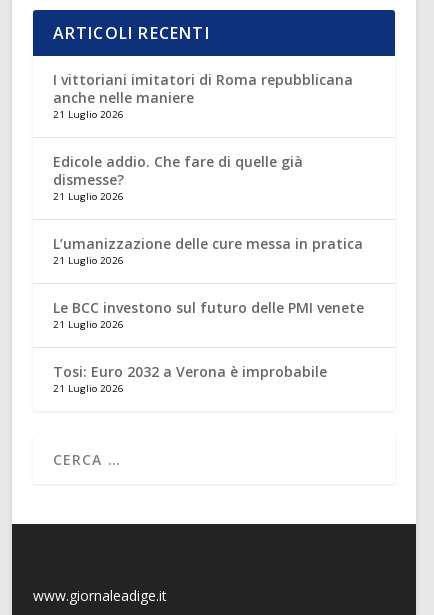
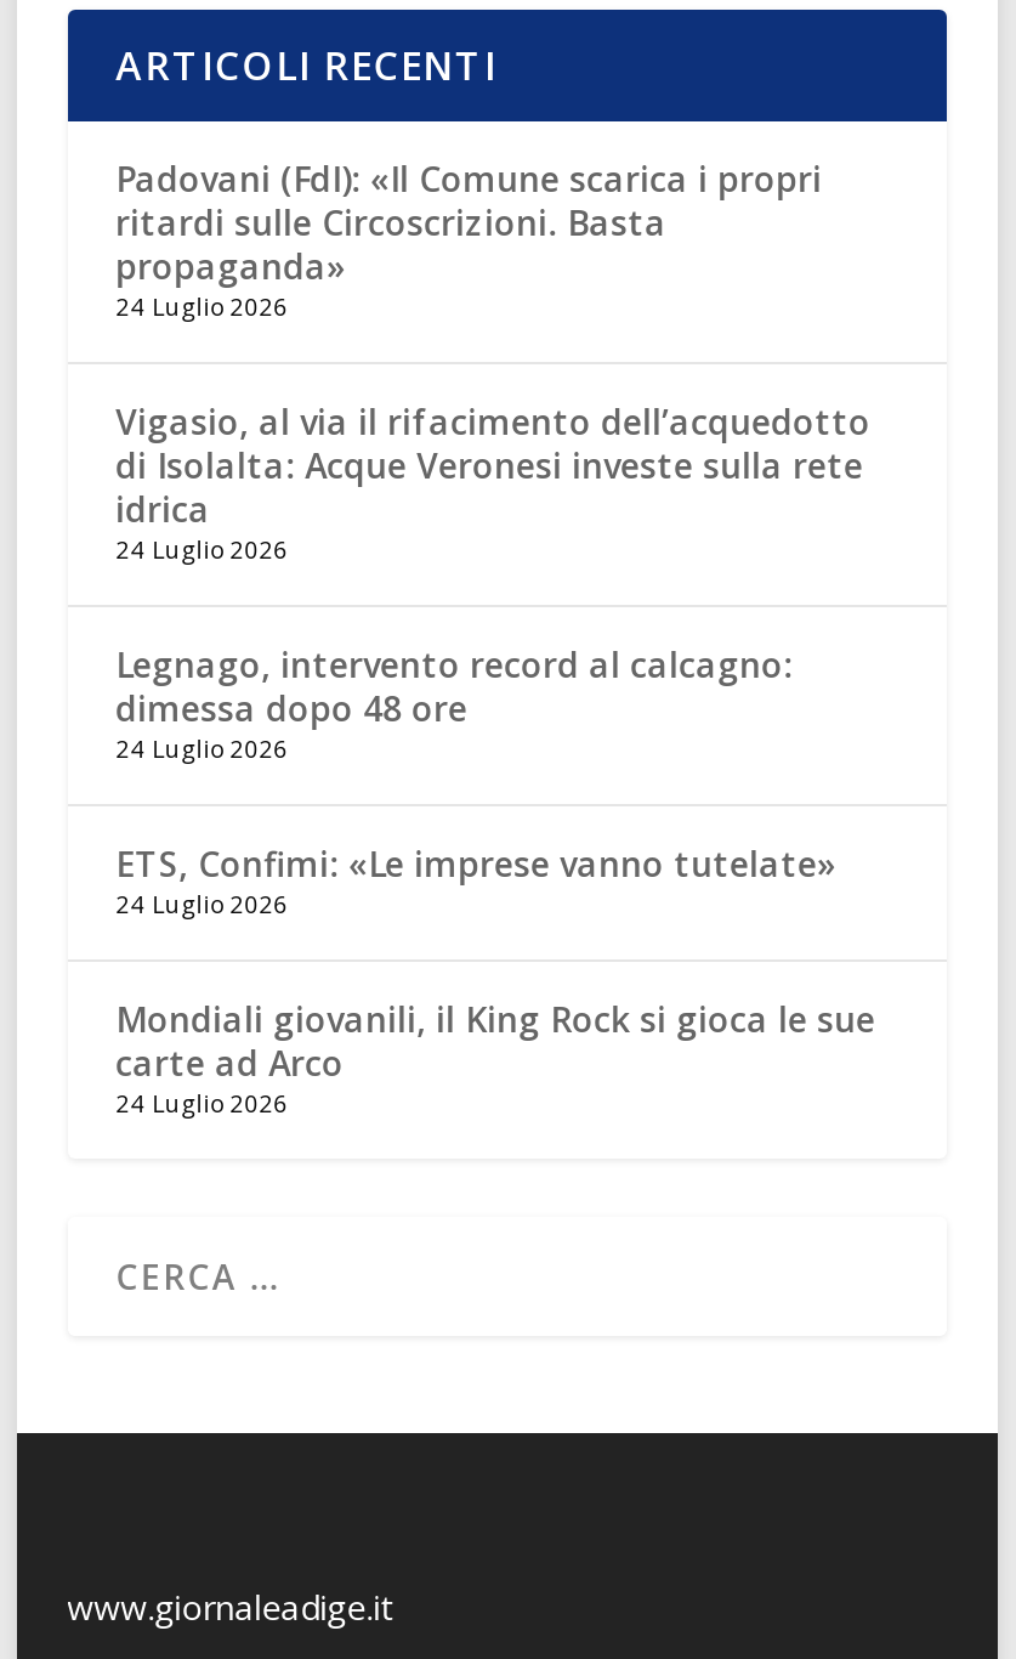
[53,70,353,121] I vittoriani imitatori di Roma repubblicana | anche nelle maniere | 21 Luglio 2026 -> [116,156,822,324] Padovani (FdI): «Il Comune scarica i propri | ritardi sulle Circoscrizioni. Basta | propaganda» | 24 Luglio 2026
[53,152,303,203] Edicole addio. Che fare di quelle già | dismesse? | 21 Luglio 2026 -> [116,399,871,566] Vigasio, al via il rifacimento dell’acquedotto | di Isolalta: Acque Veronesi investe sulla rete | idrica | 24 Luglio 2026
[53,234,363,267] L’umanizzazione delle cure messa in pratica | 21 Luglio 2026 -> [116,642,793,766] Legnago, intervento record al calcagno: | dimessa dopo 48 ore | 24 Luglio 2026
[53,298,364,331] Le BCC investono sul futuro delle PMI venete | 21 Luglio 2026 -> [116,841,837,921] ETS, Confimi: «Le imprese vanno tutelate» | 24 Luglio 2026
[53,362,327,395] Tosi: Euro 2032 a Verona è improbabile | 21 Luglio 2026 -> [116,996,875,1120] Mondiali giovanili, il King Rock si gioca le sue | carte ad Arco | 24 Luglio 2026

